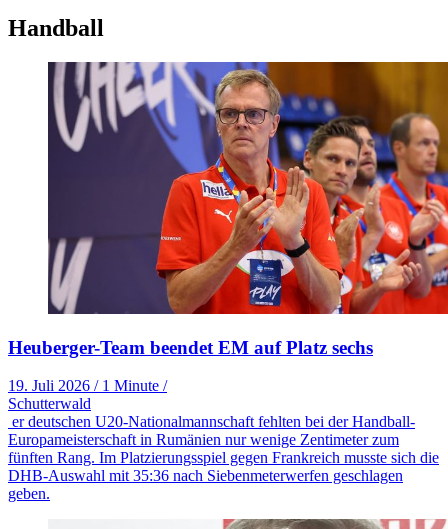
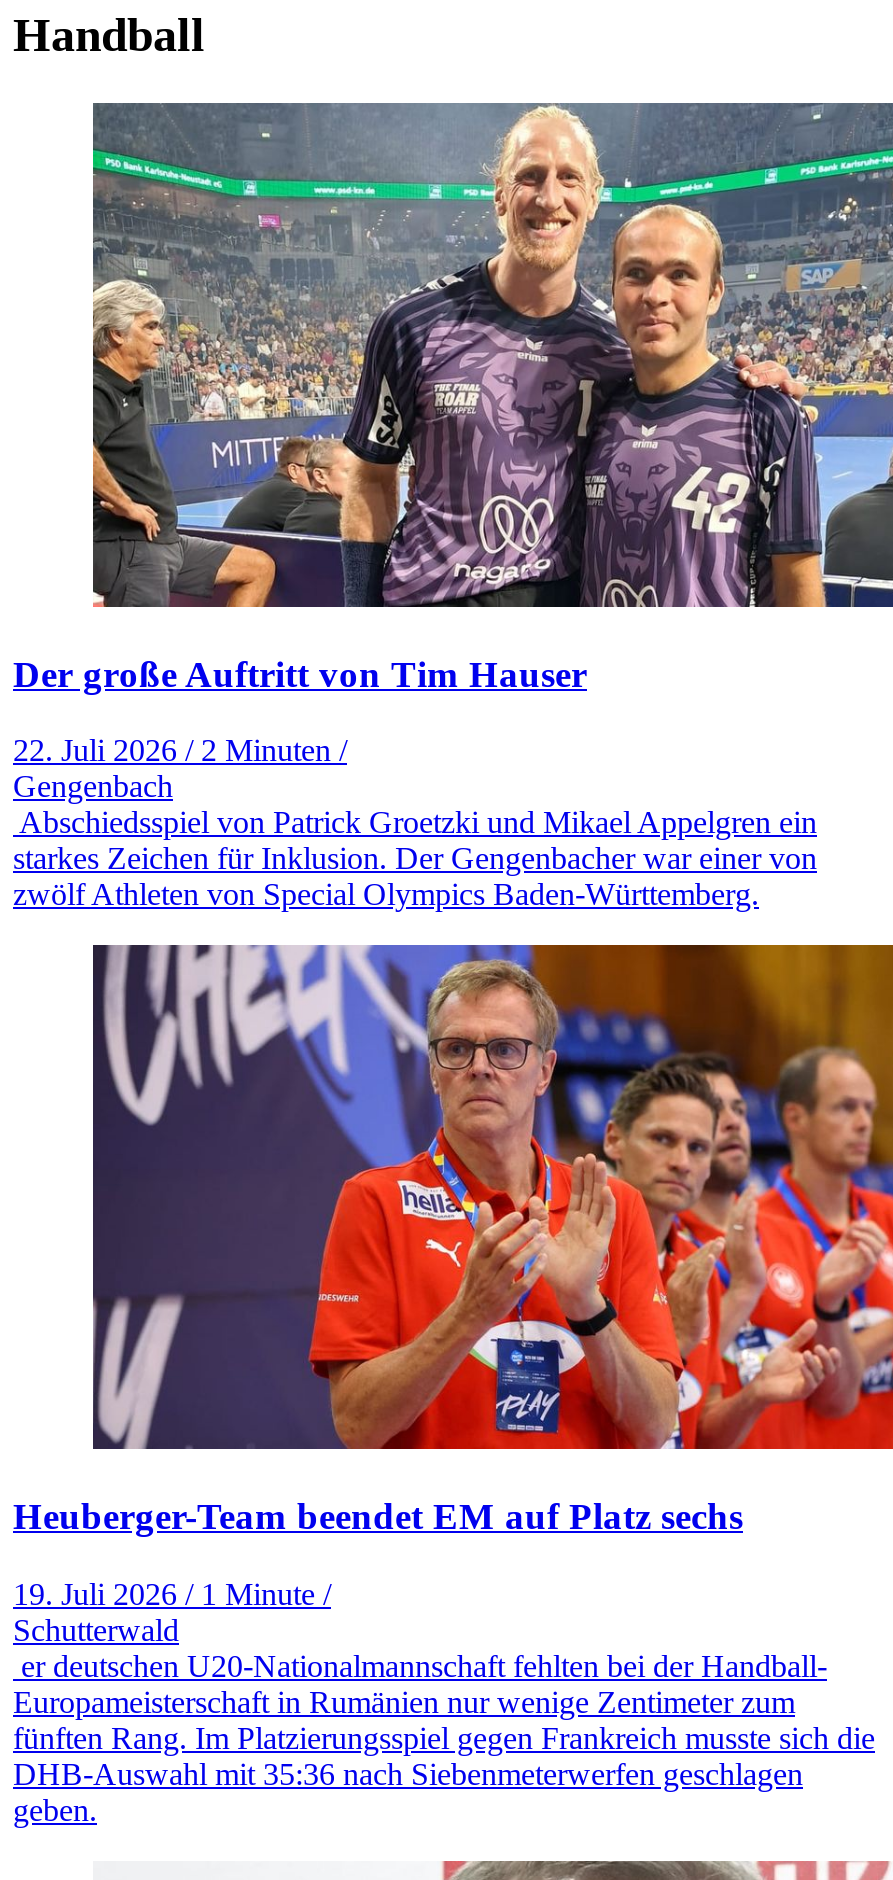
none -> [13,101,887,912] [image] | Der große Auftritt von Tim Hauser | 22. Juli 2026 / 2 Minuten / | Gengenbach | Abschiedsspiel von Patrick Groetzki und Mikael Appelgren ein | starkes Zeichen für Inklusion. Der Gengenbacher war einer von | zwölf Athleten von Special Olympics Baden-Württemberg.

